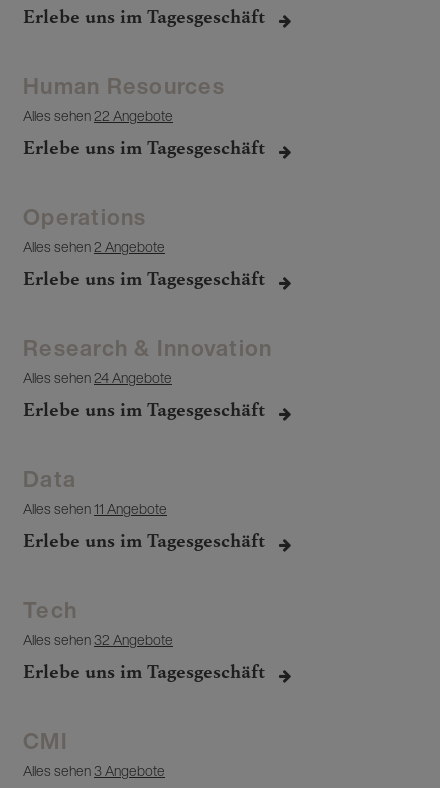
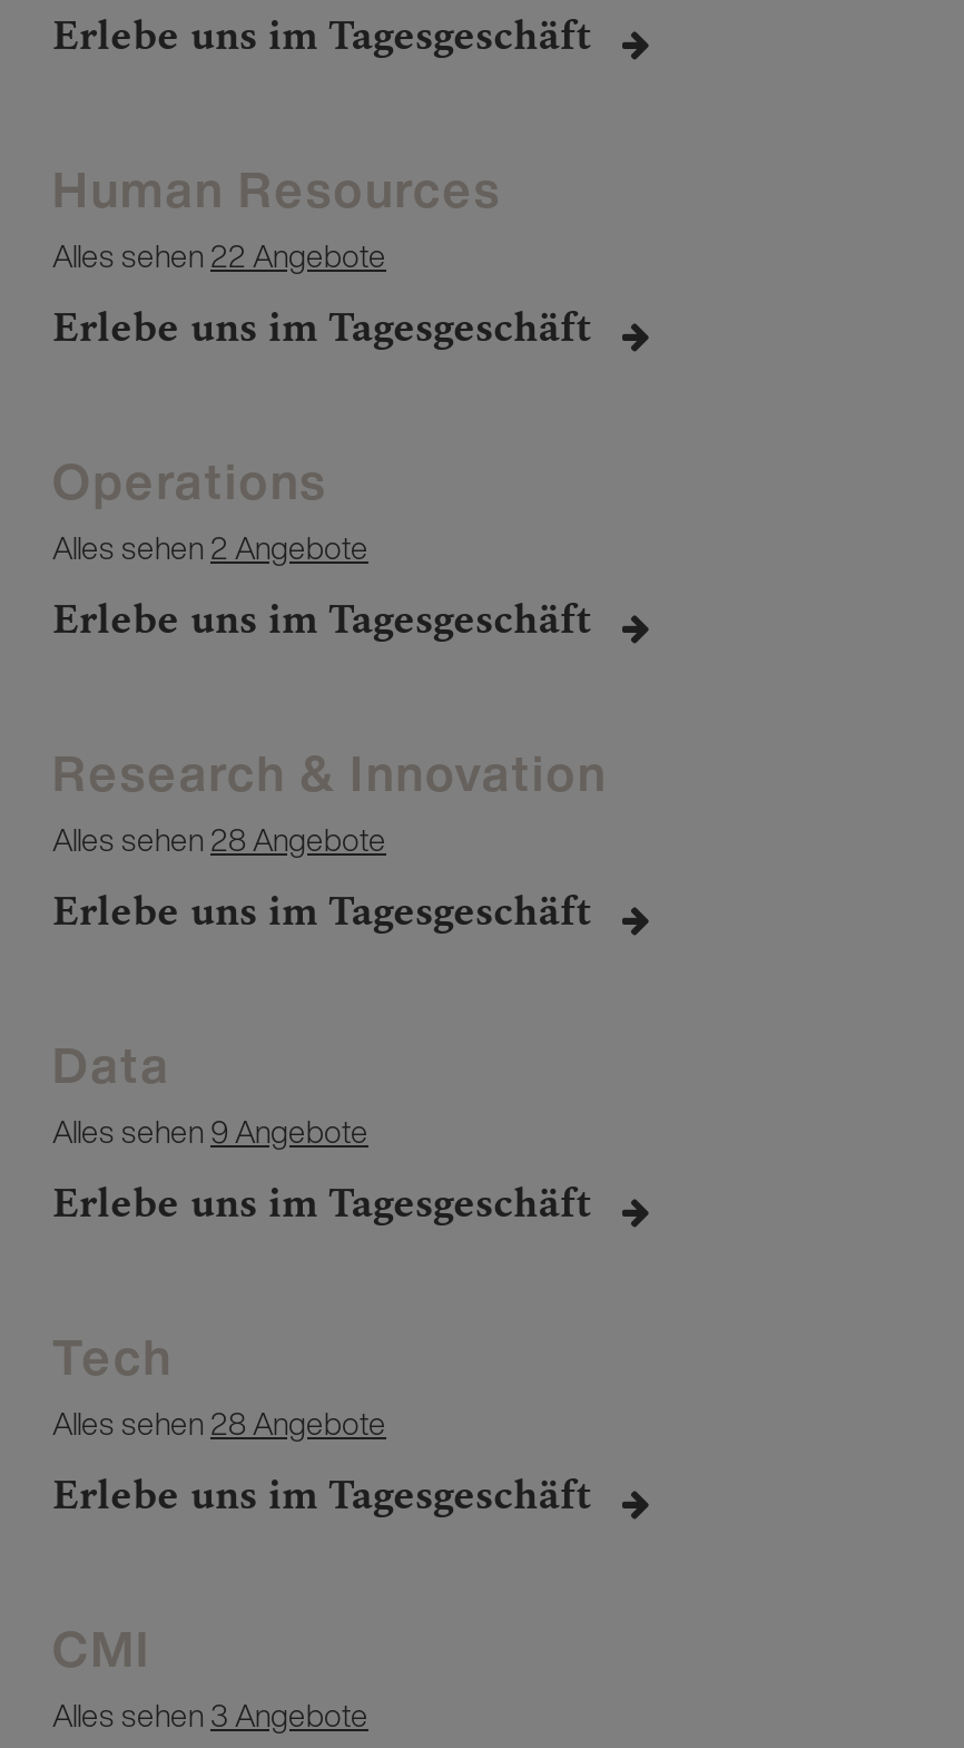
[23,367,172,388] Alles sehen 24 Angebote -> [52,816,386,862] Alles sehen 28 Angebote
[23,498,167,519] Alles sehen 11 Angebote -> [52,1107,368,1154] Alles sehen 9 Angebote
[23,629,173,650] Alles sehen 32 Angebote -> [52,1399,386,1446] Alles sehen 28 Angebote

